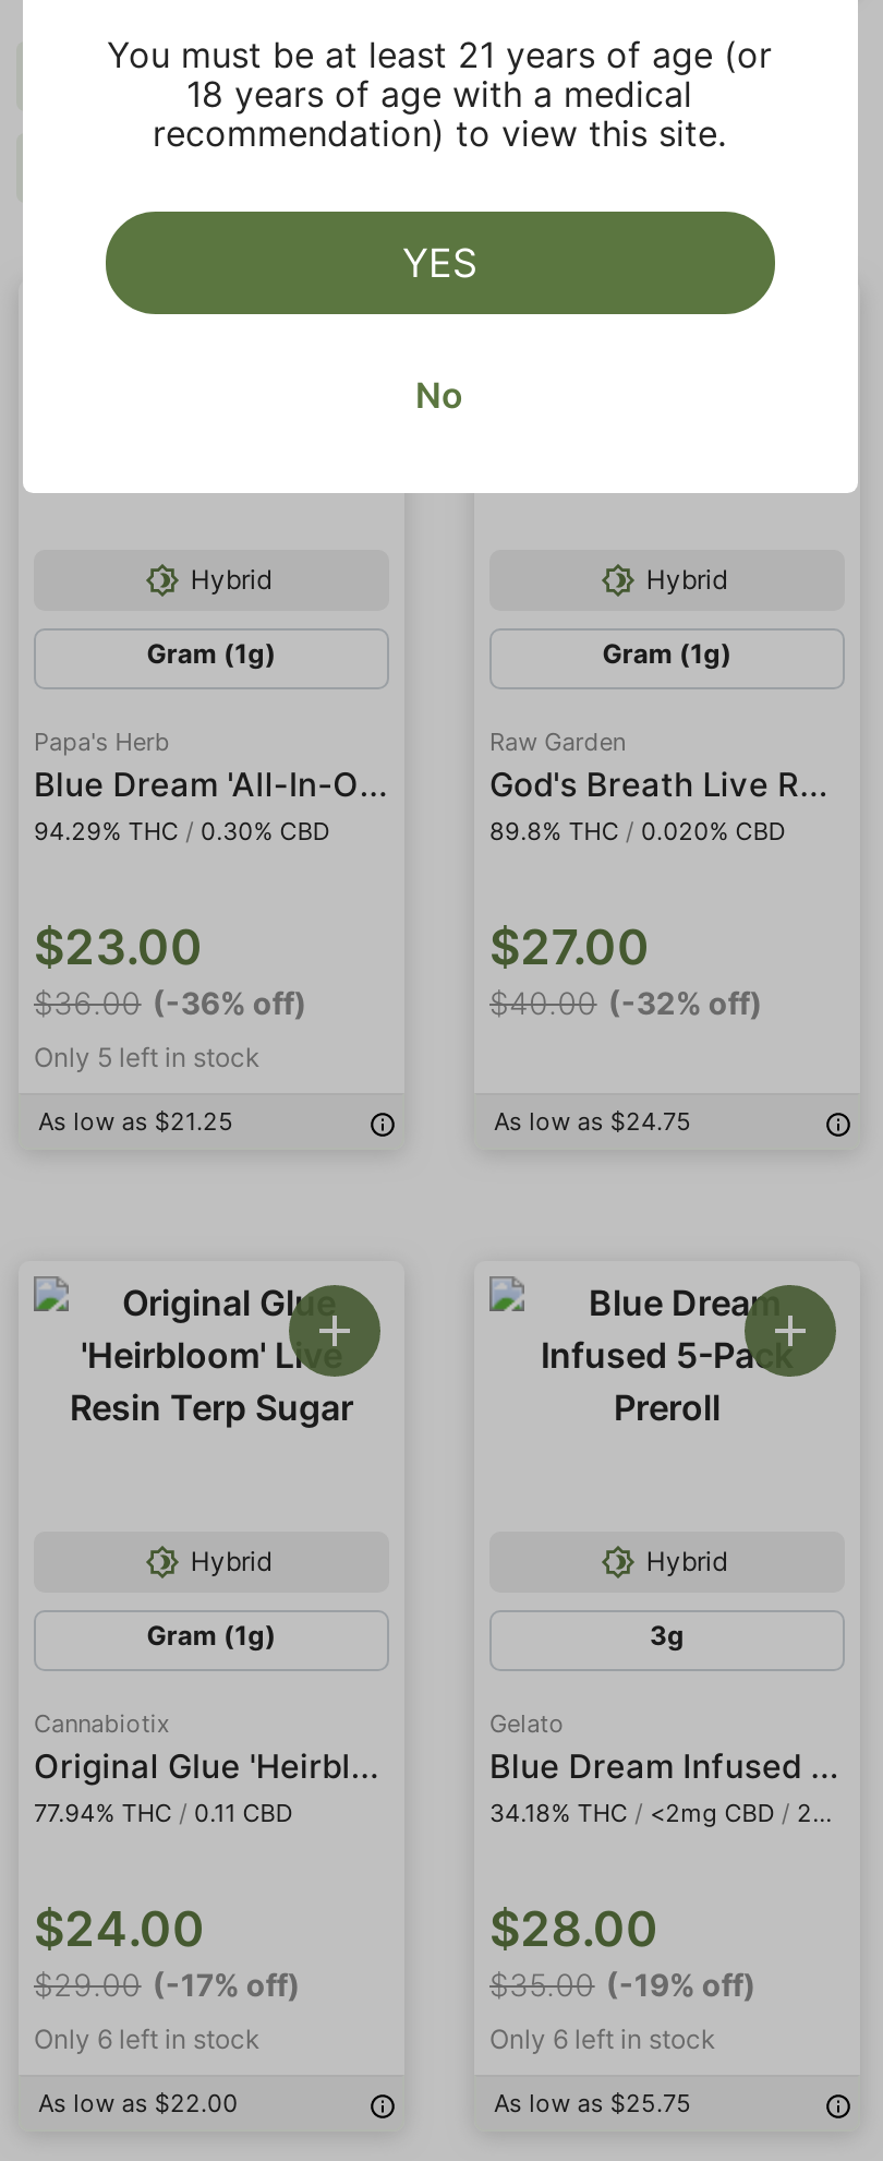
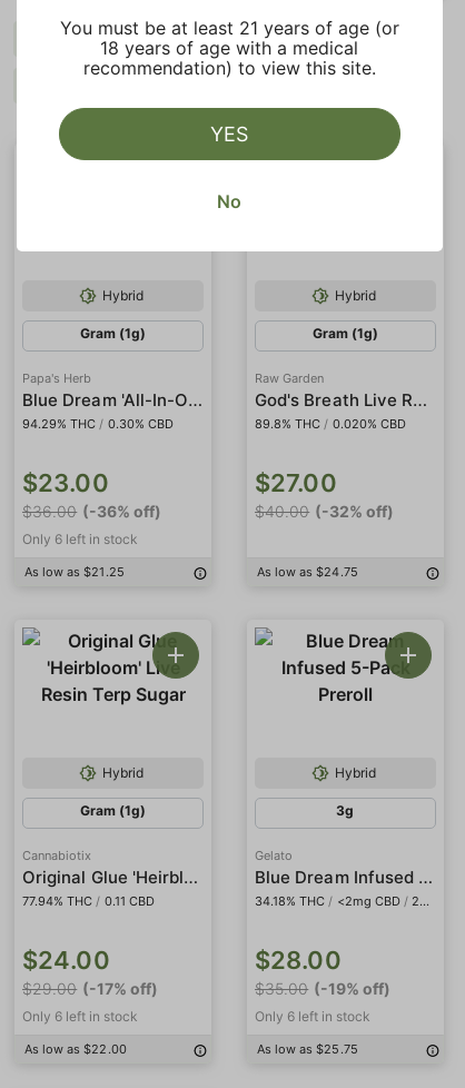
[34,1041,261,1073] Only 5 left in stock -> [22,531,138,547] Only 6 left in stock

